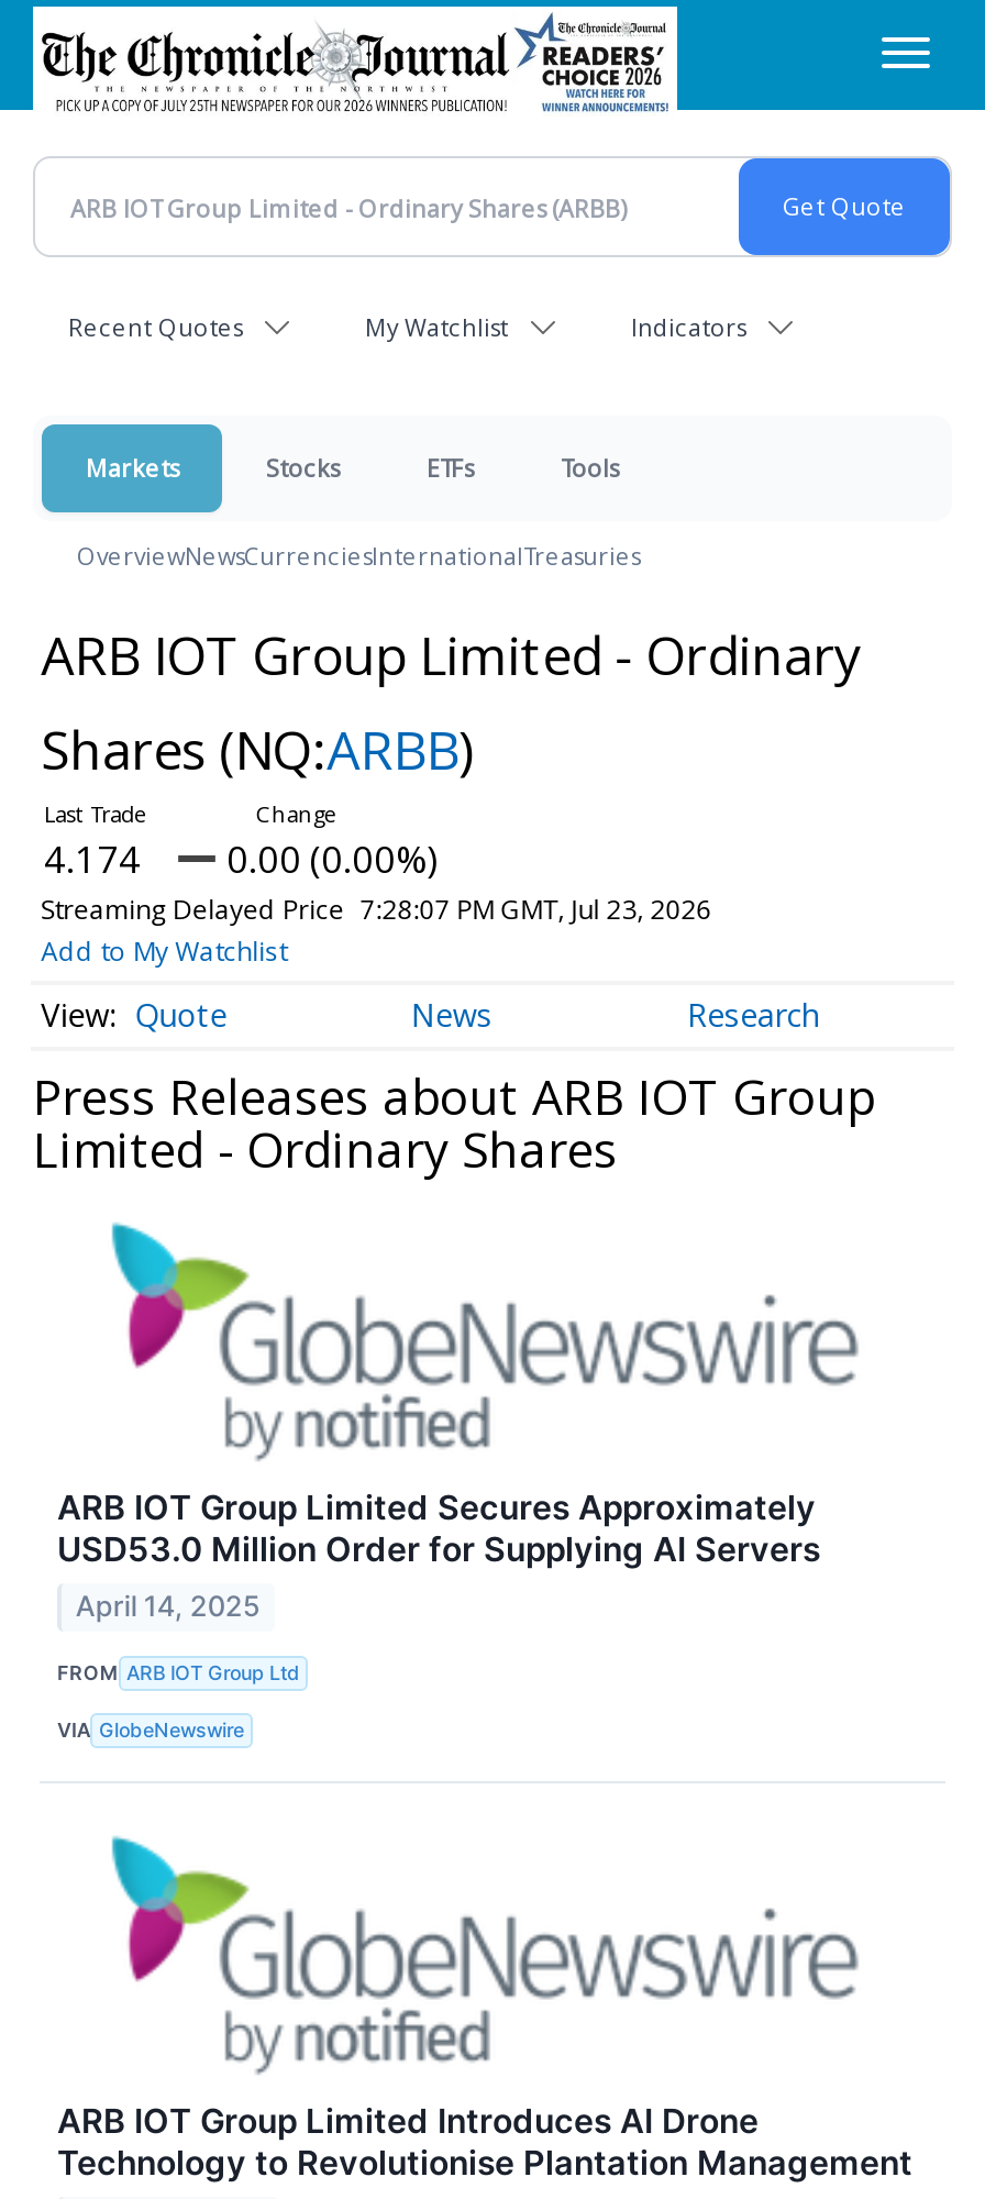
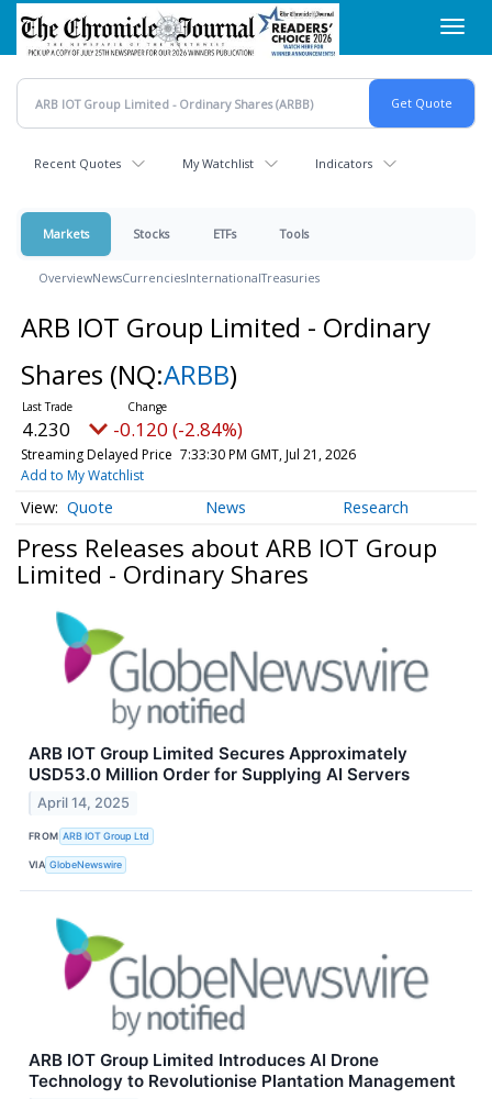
[44,833,141,884] 4.174 -> [22,417,70,442] 4.230
[226,833,438,884] 0.00 (0.00%) -> [113,417,243,442] -0.120 (-2.84%)
[41,891,712,928] Streaming Delayed Price 7:28:07 PM GMT, Jul 23, 2026 -> [20,445,356,464] Streaming Delayed Price 7:33:30 PM GMT, Jul 21, 2026

